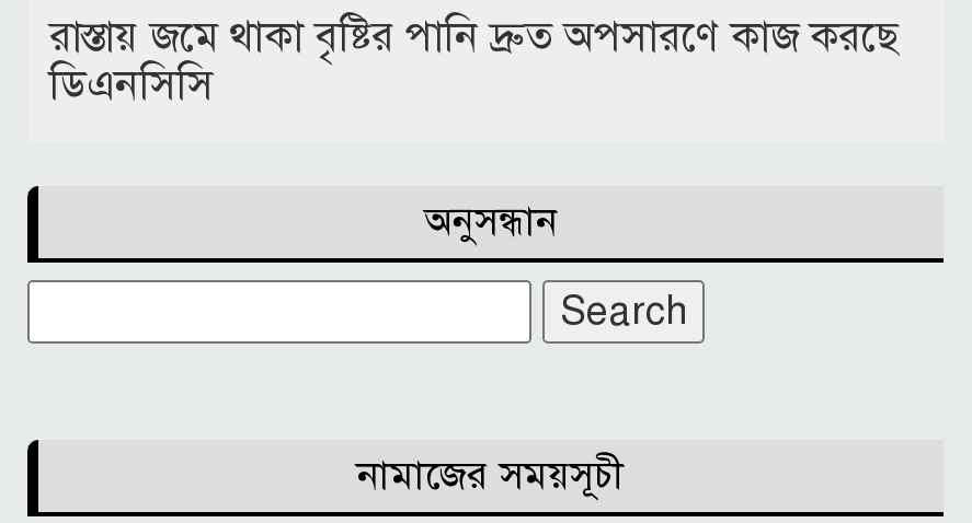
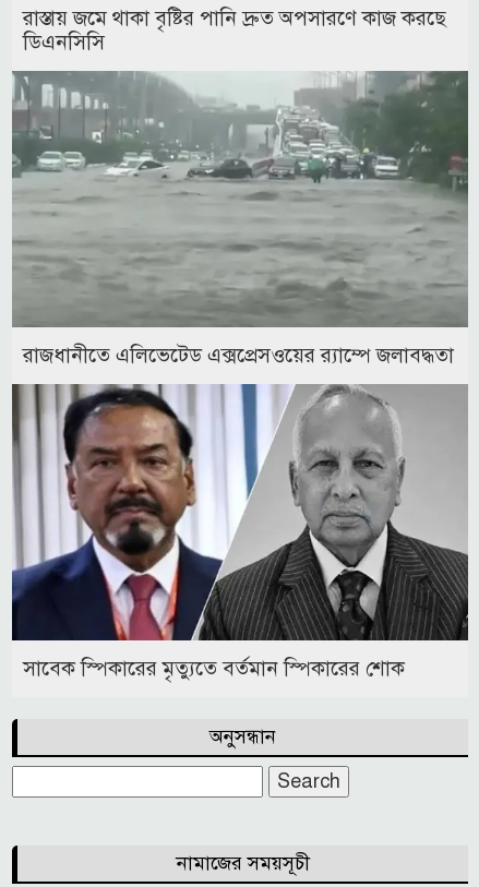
none -> [11,70,469,368] [image] | রাজধানীতে এলিভেটেড এক্সপ্রেসওয়ের র‍্যাম্পে জলাবদ্ধতা
none -> [11,383,469,681] [image] | সাবেক স্পিকারের মৃত্যুতে বর্তমান স্পিকারের শোক

